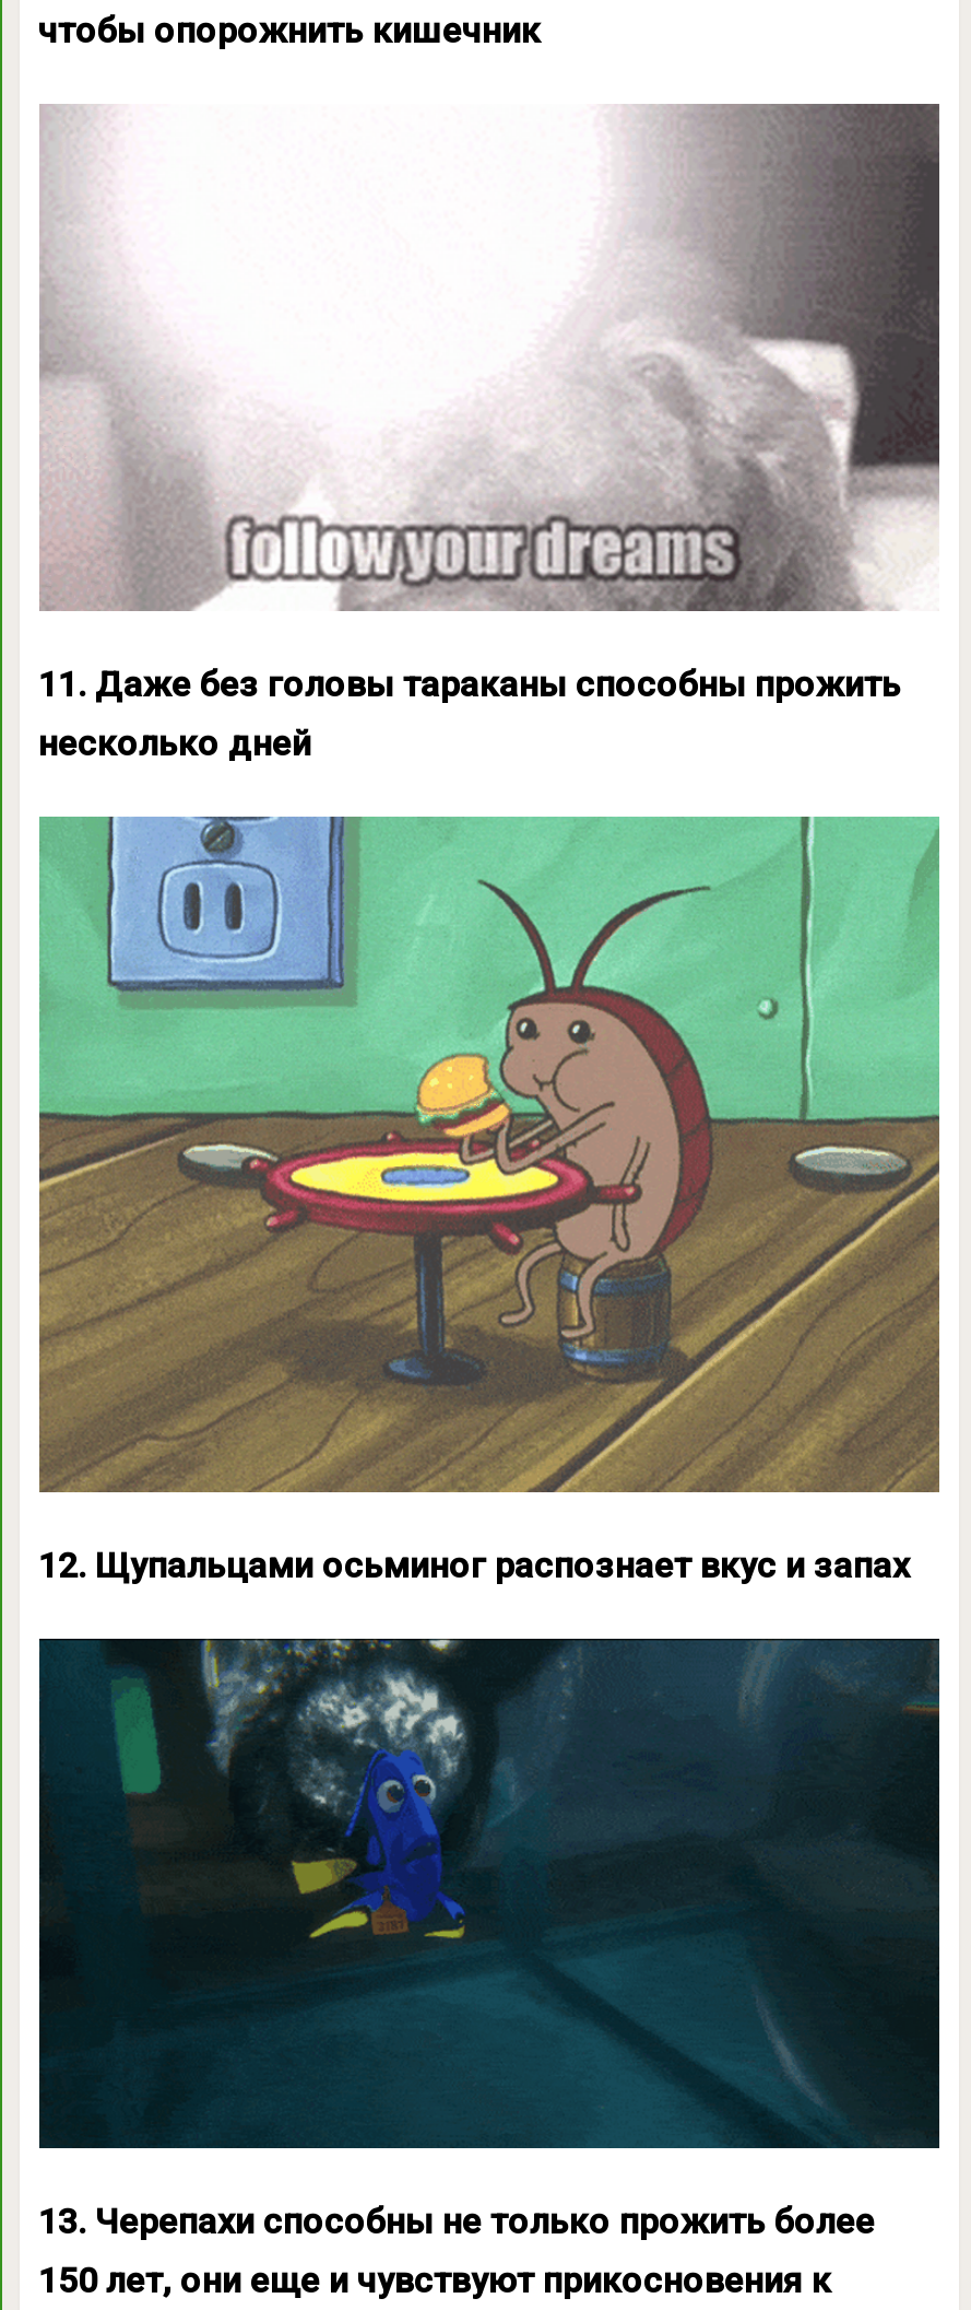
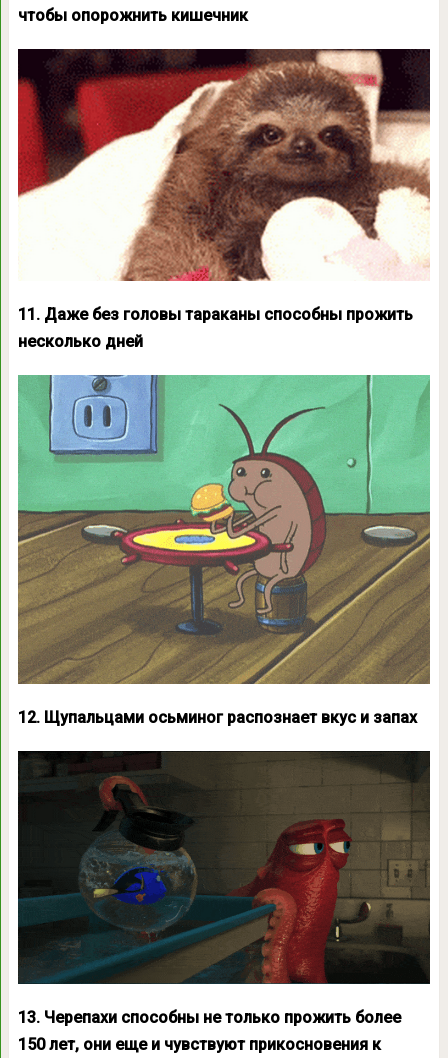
[39,102,942,613] [image] -> [17,48,431,282] [image]
[39,1637,939,2148] [image] -> [18,751,430,984] [image]

